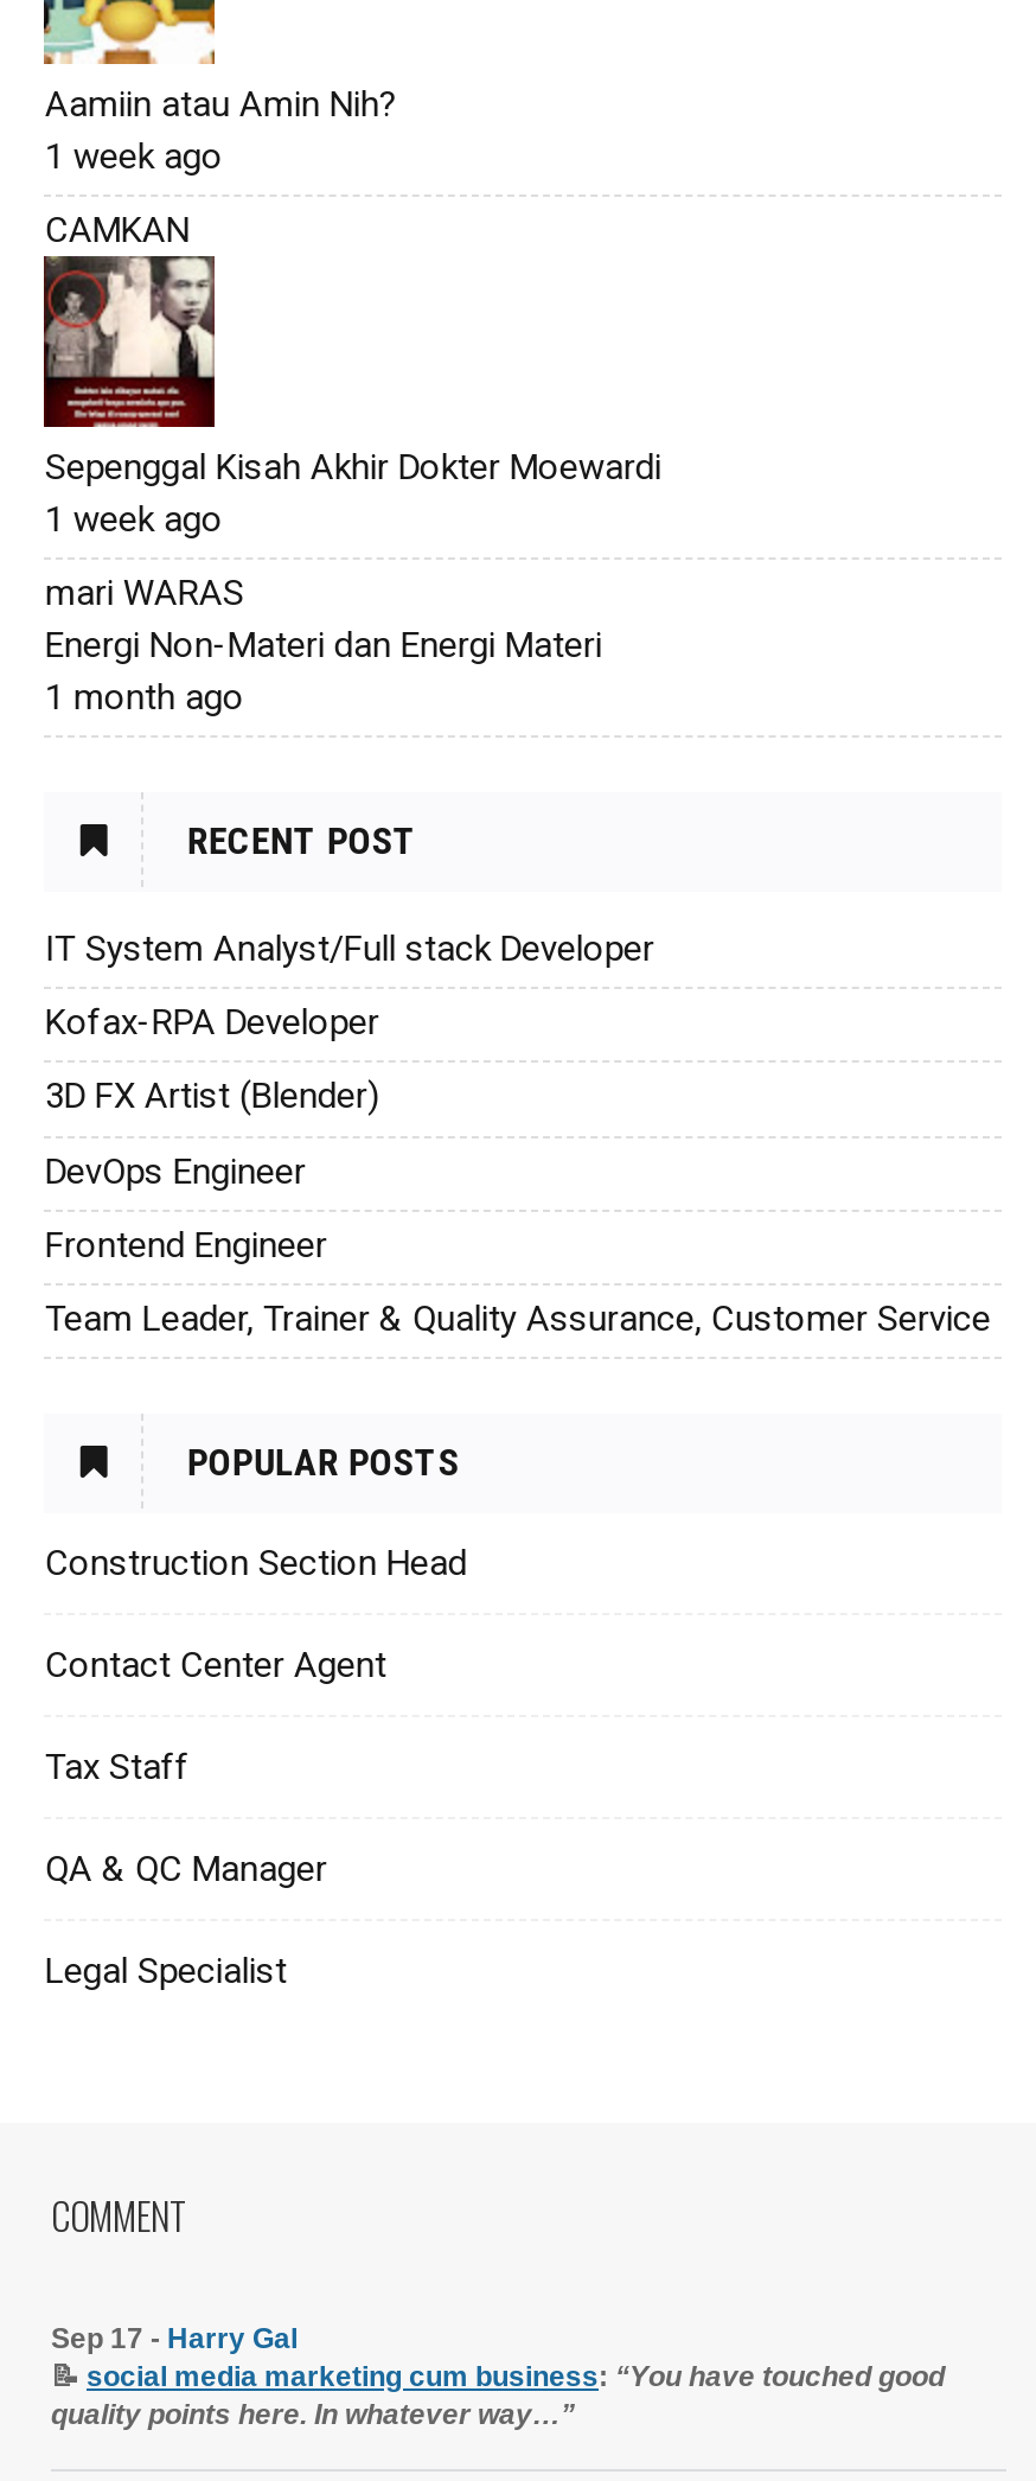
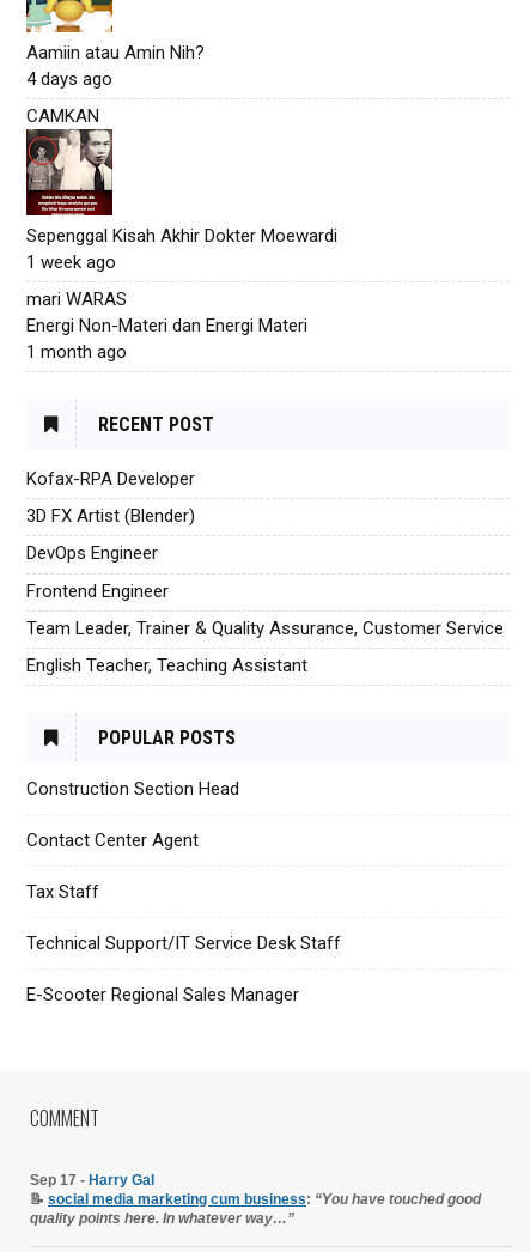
[45,134,223,177] 1 week ago -> [27,68,113,89] 4 days ago
[45,927,654,970] IT System Analyst/Full stack Developer -> none
moved [45,1001,991,1340] -> [27,468,504,639]: Kofax-RPA Developer | 3D FX Artist (Blender) | DevOps Engineer | Frontend Engineer | Team Leader, Trainer & Quality Assurance, Customer Service
none -> [27,655,308,676] English Teacher, Teaching Assistant
[45,1847,327,1890] QA & QC Manager -> [27,932,341,954] Technical Support/IT Service Desk Staff
[45,1949,287,1992] Legal Specialist -> [27,984,300,1005] E-Scooter Regional Sales Manager

